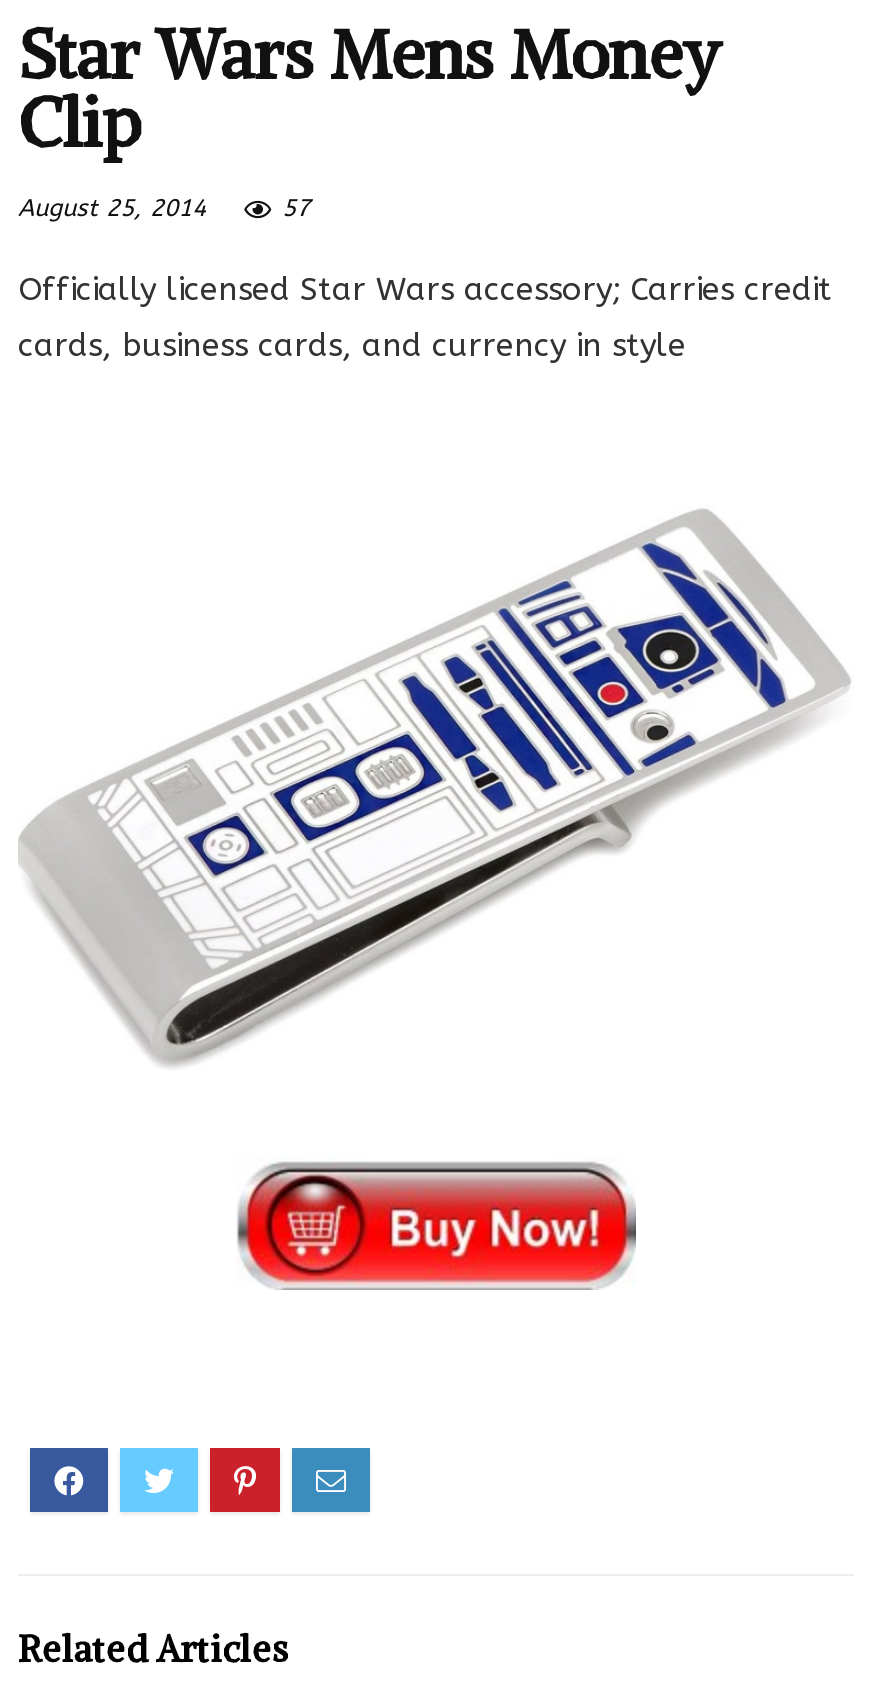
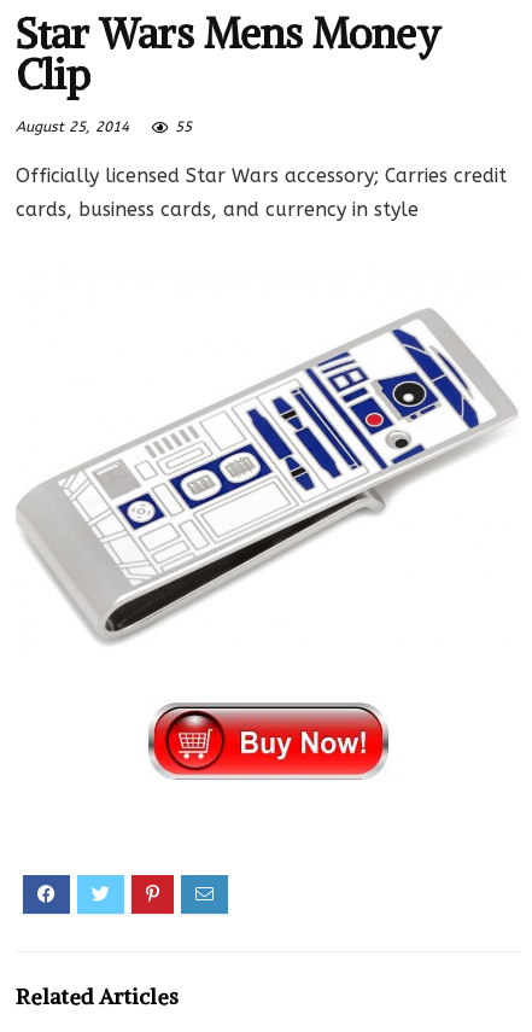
[282,194,310,222] 57 -> [175,118,192,135] 55

